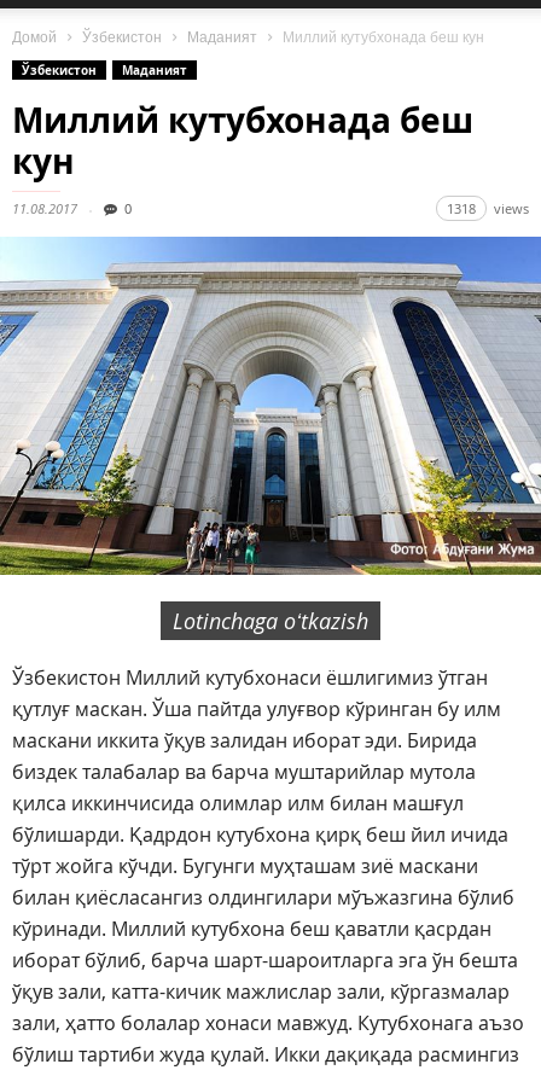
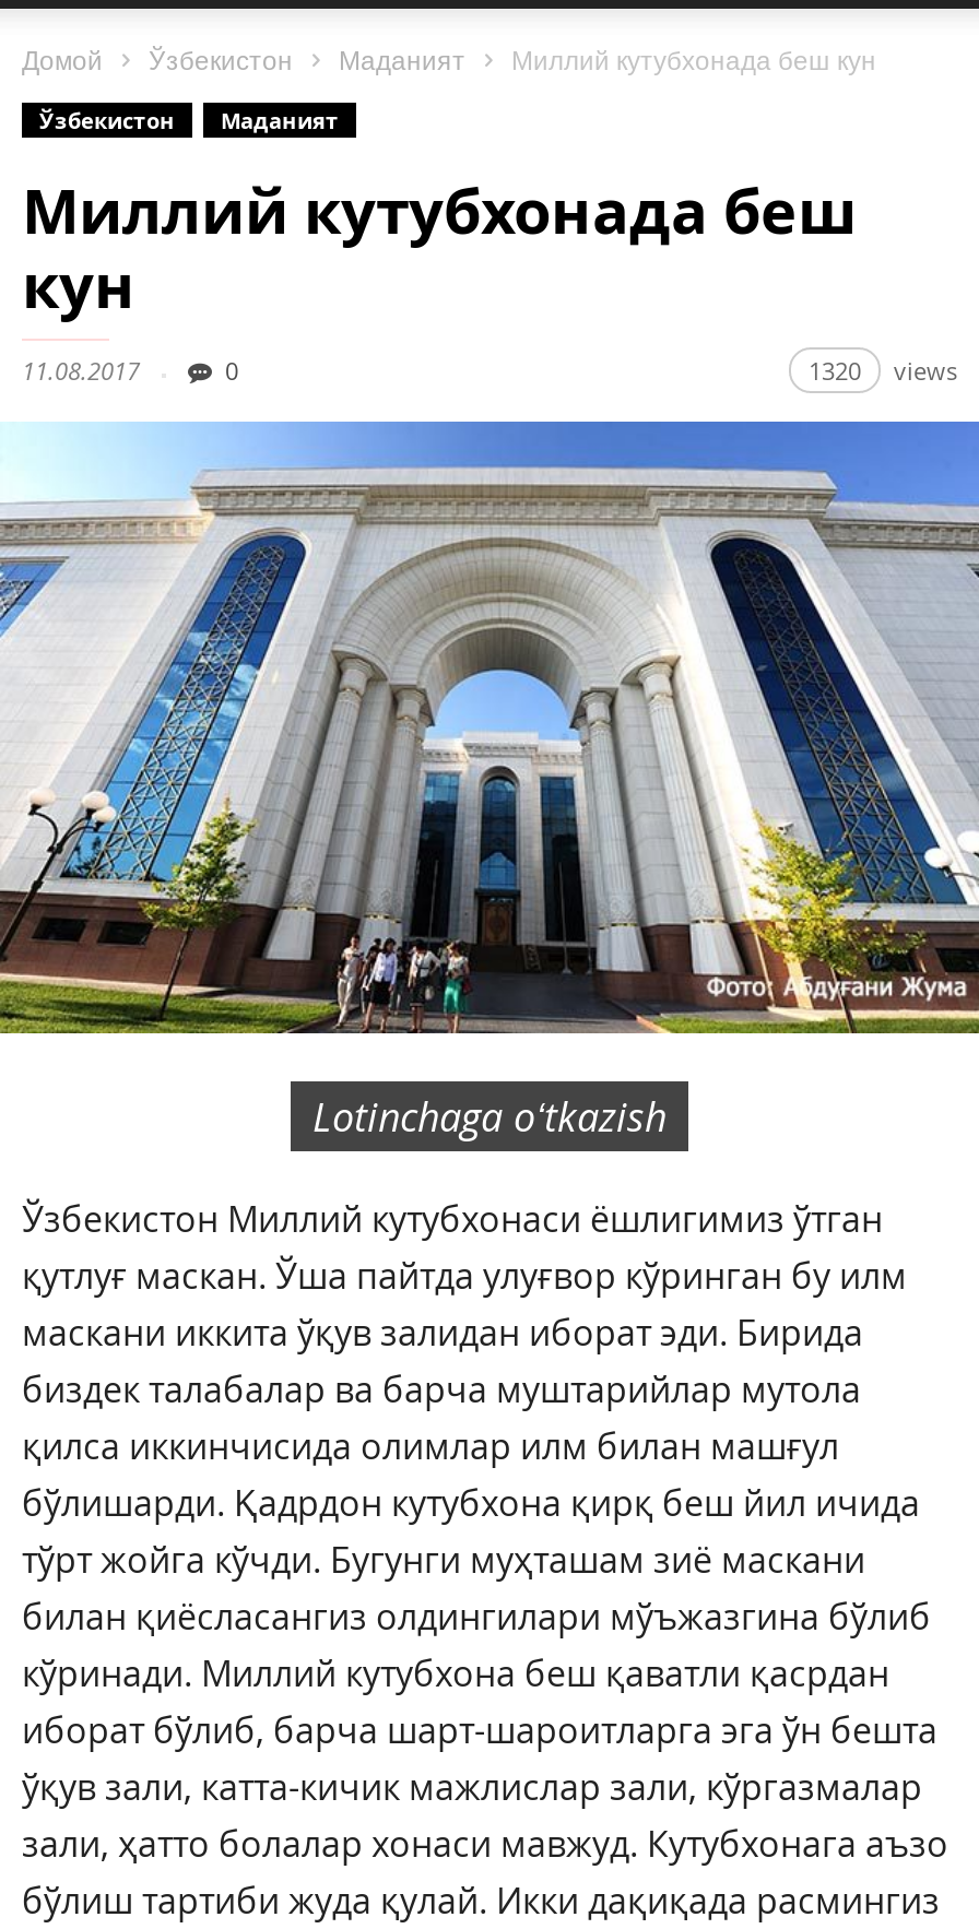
[447,199,529,217] 1318 views -> [809,354,957,387] 1320 views

